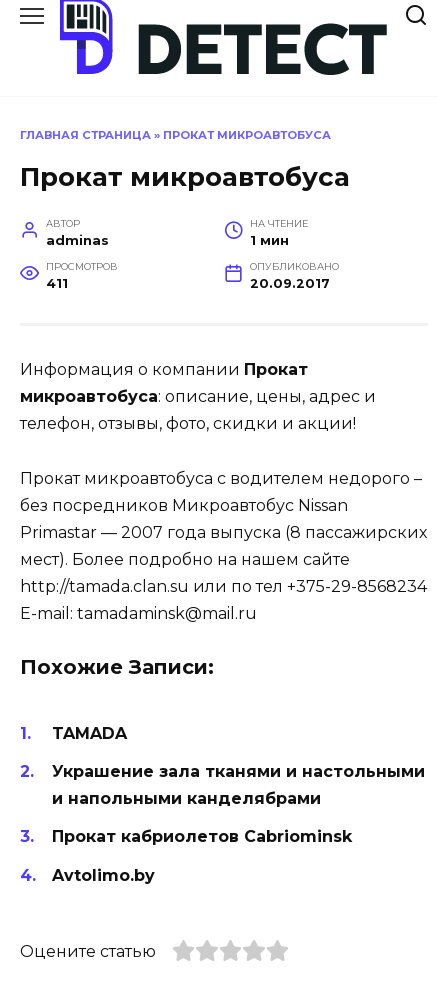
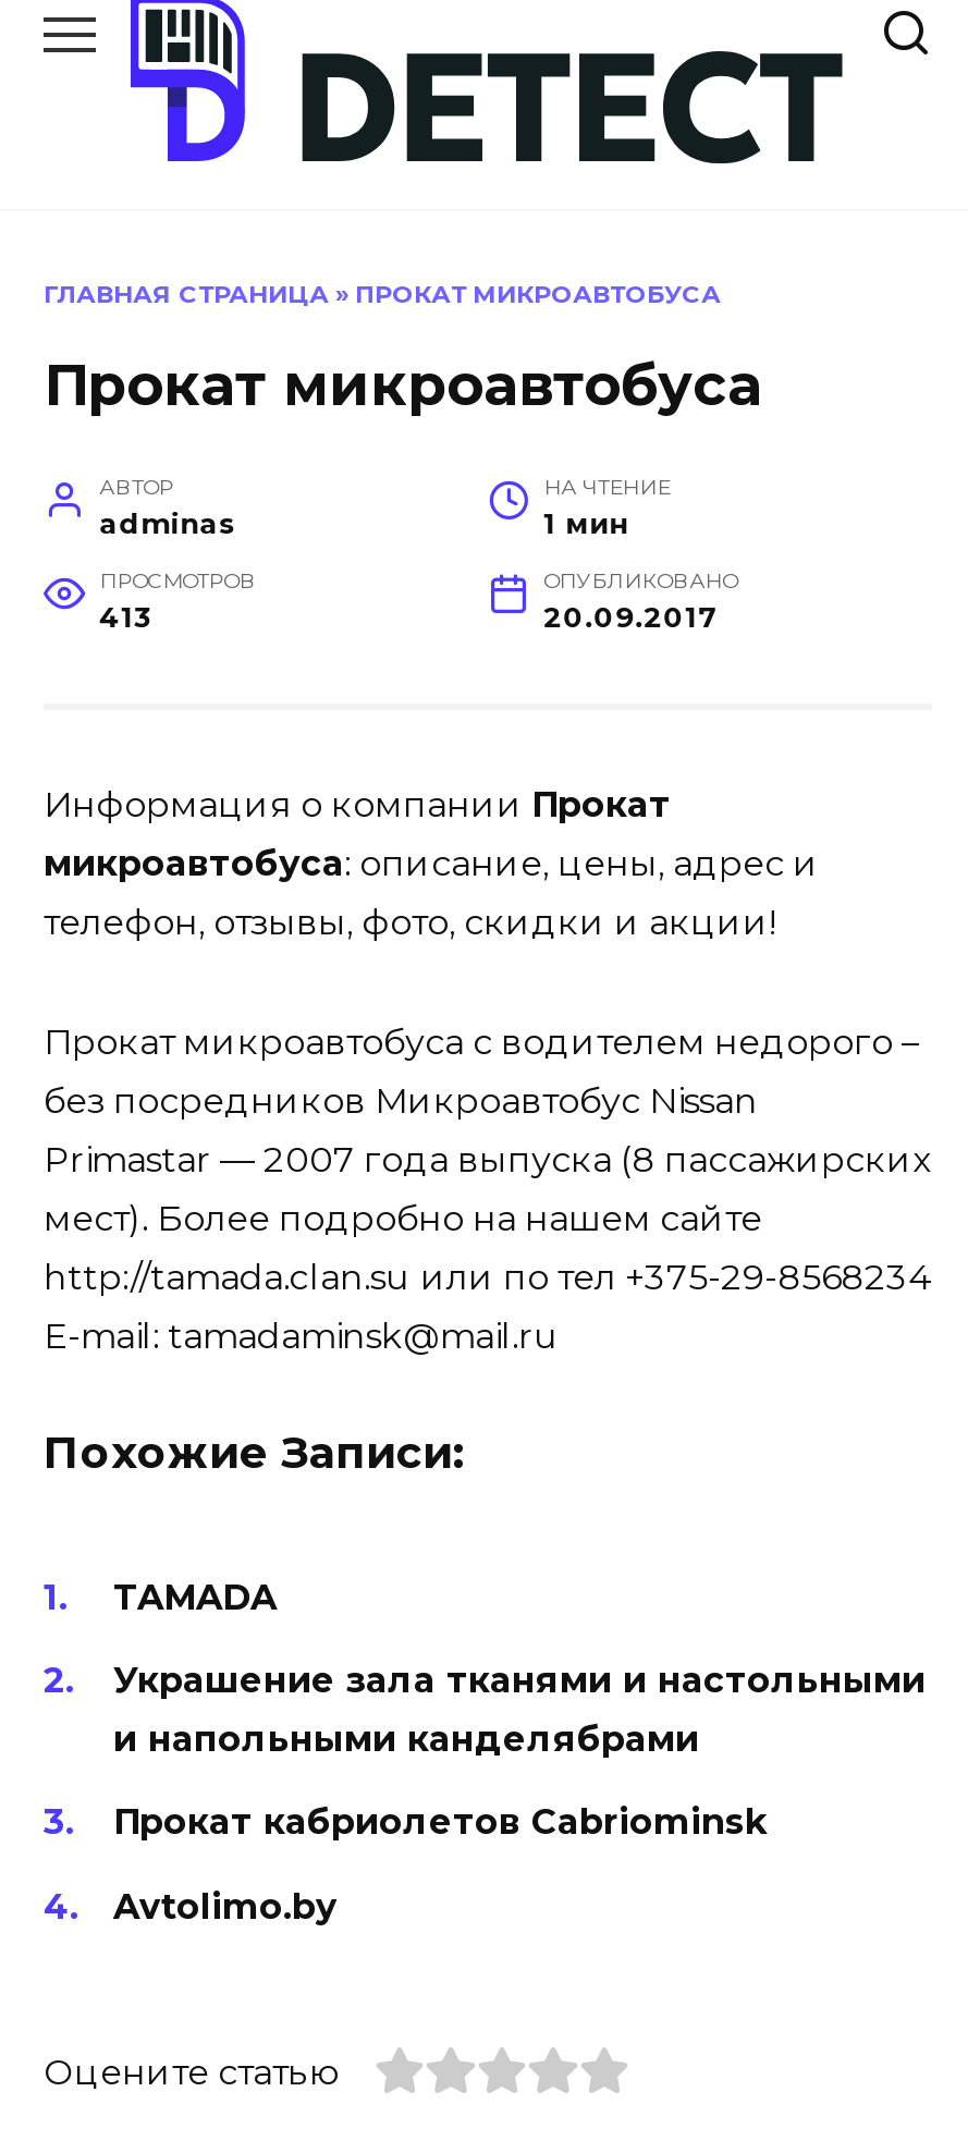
[46,276,68,291] 411 -> [99,602,154,635] 413

